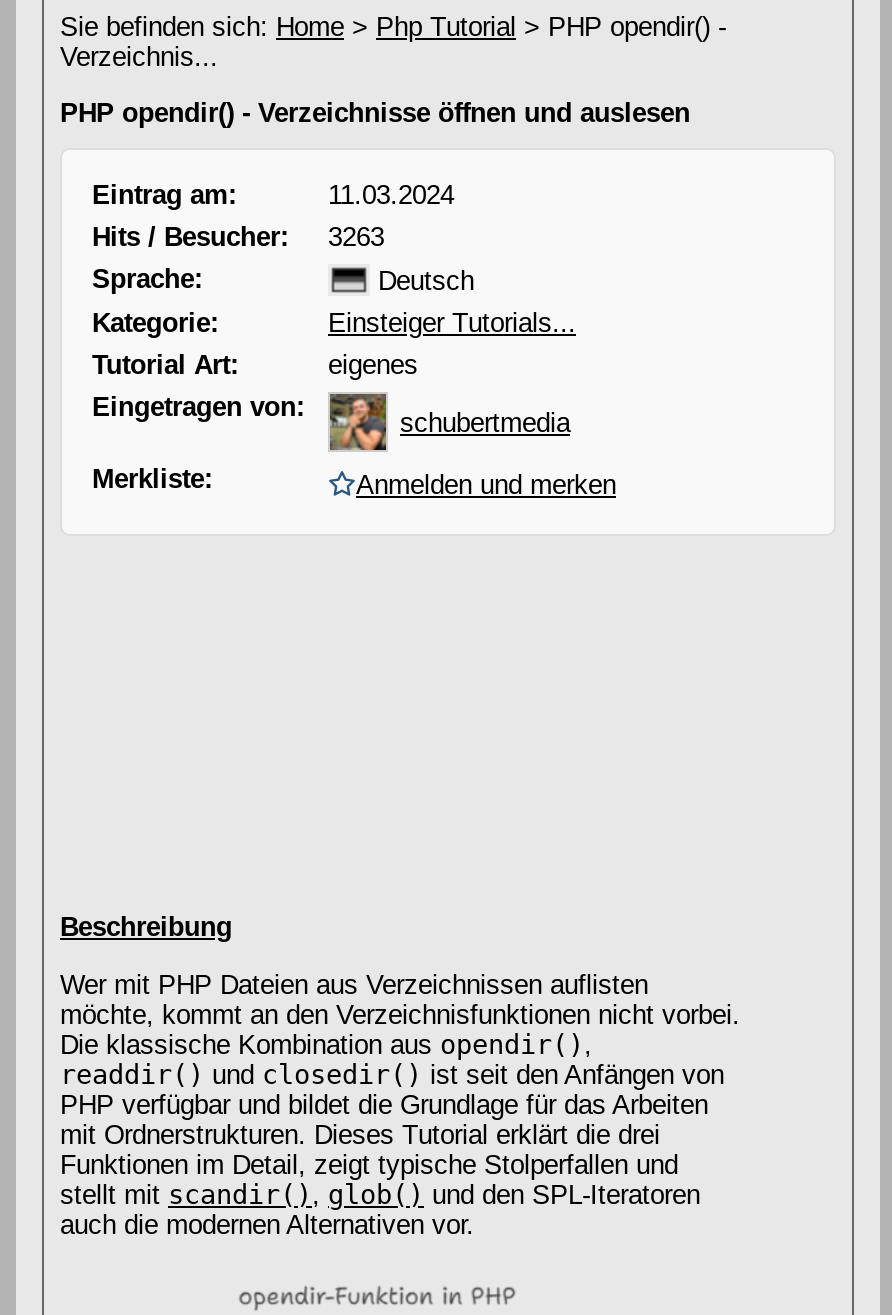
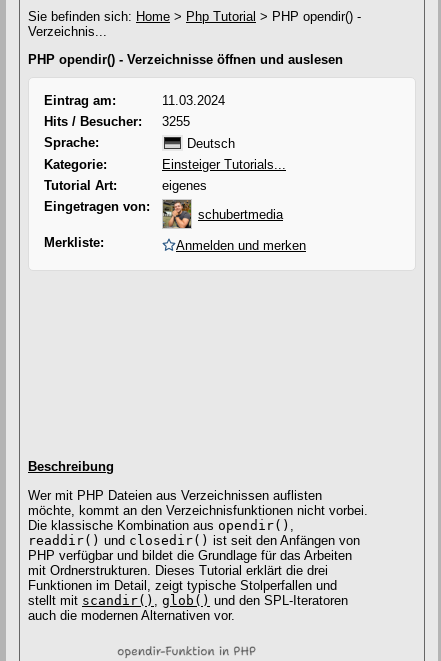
[92,223,384,253] Hits / Besucher: 3263 -> [44,114,190,129] Hits / Besucher: 3255

